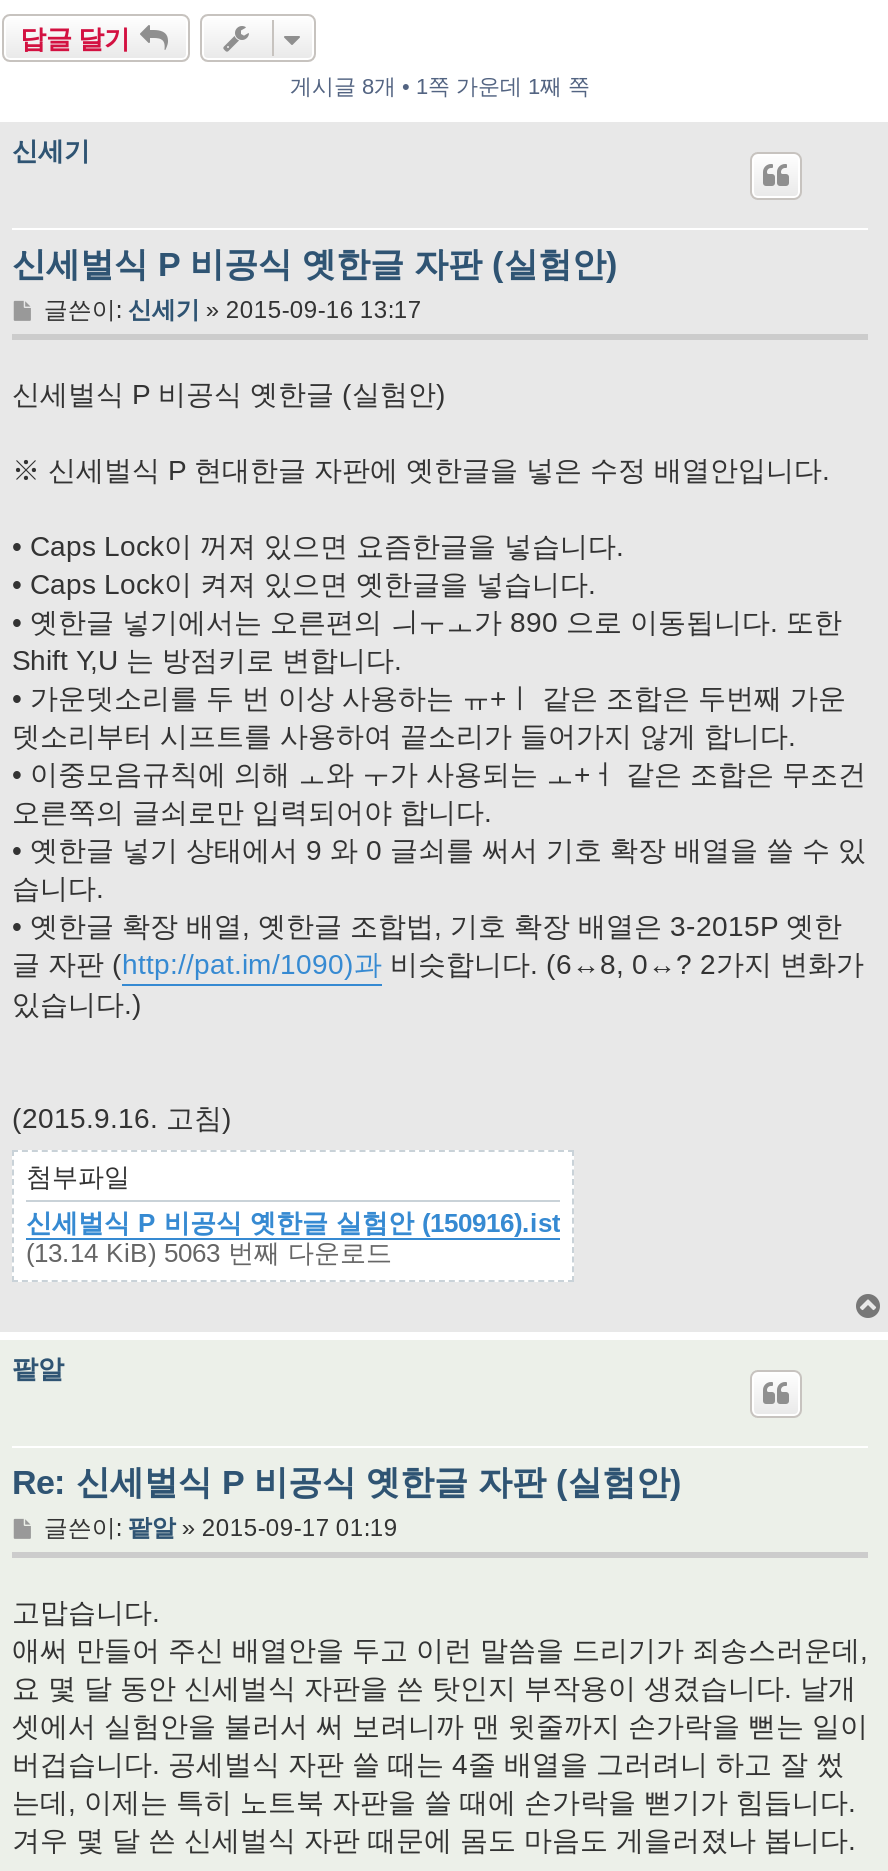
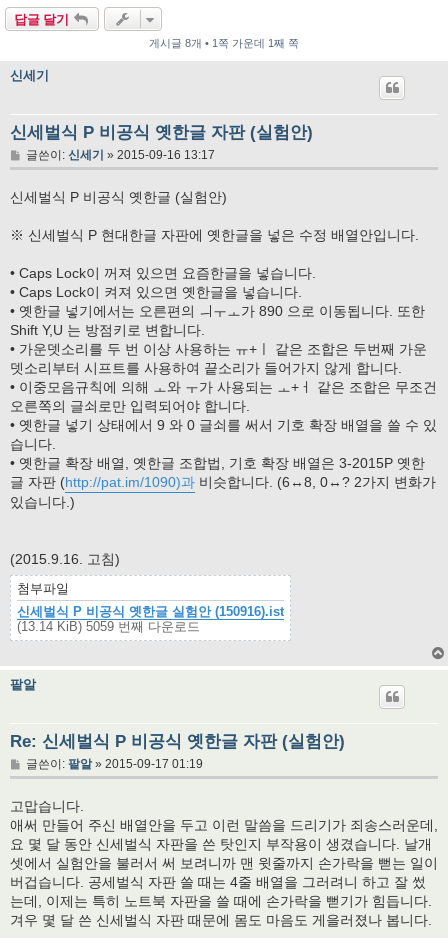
[26,1238,392,1268] (13.14 KiB) 5063 번째 다운로드 -> [17,619,200,634] (13.14 KiB) 5059 번째 다운로드

